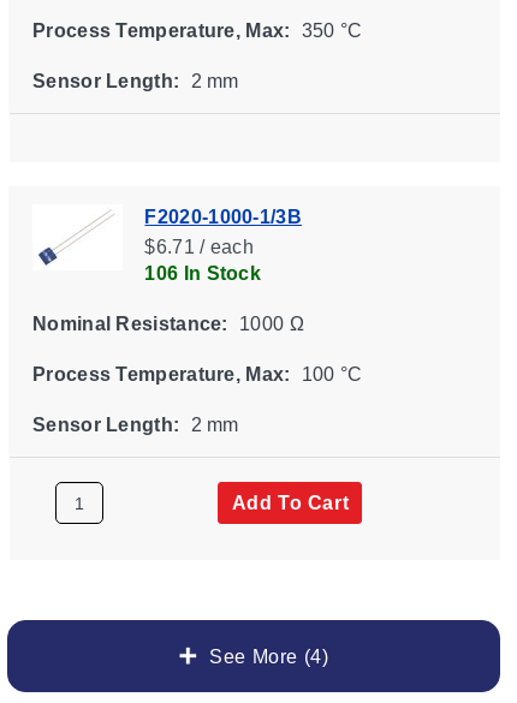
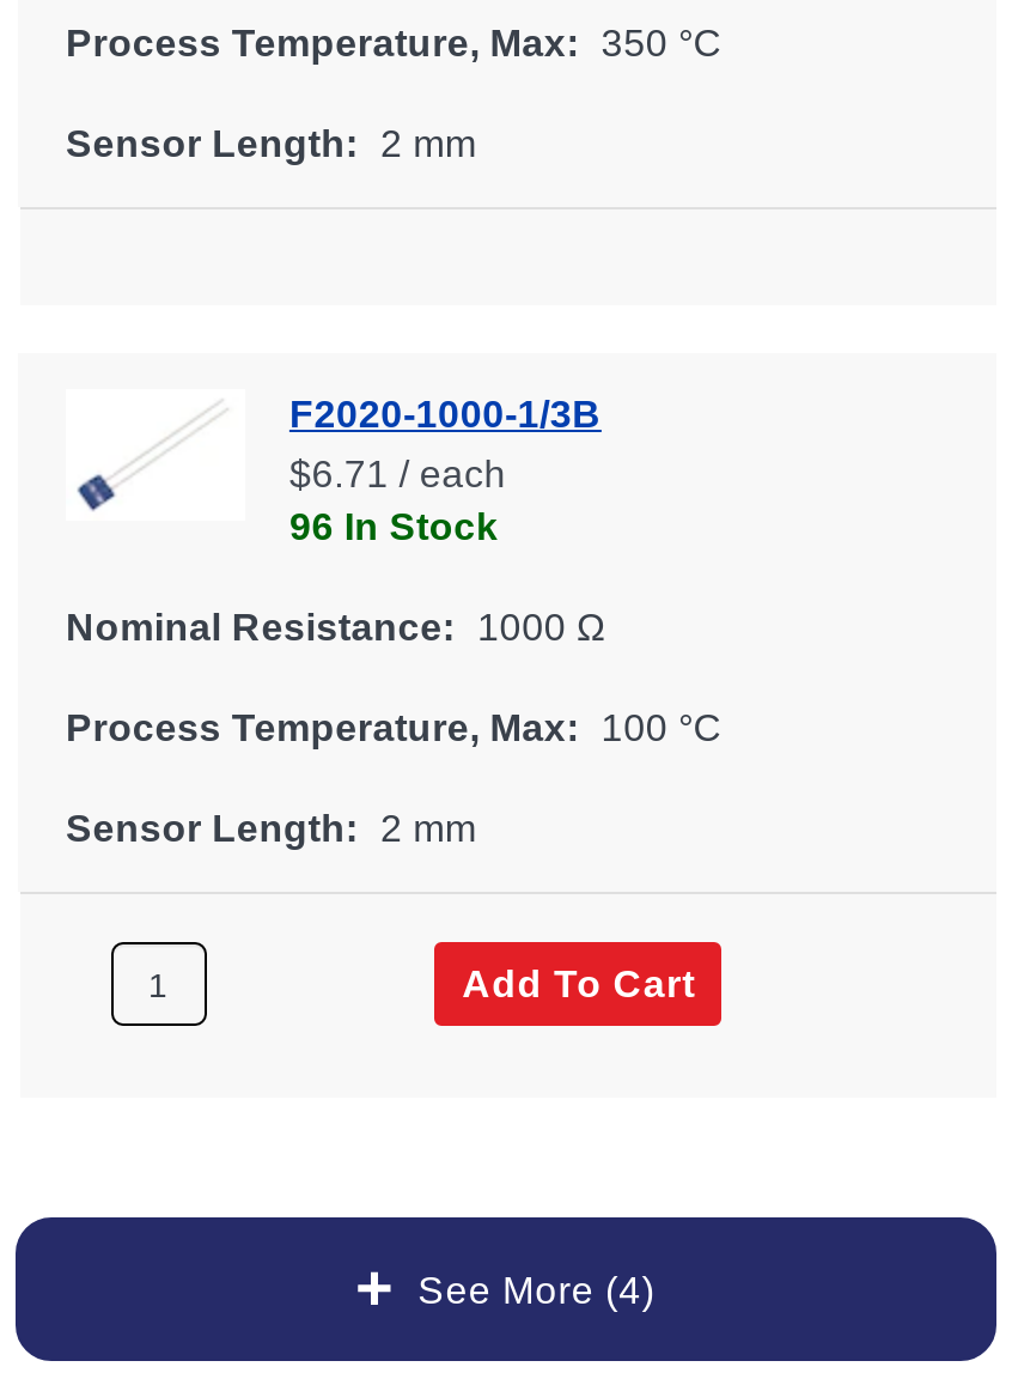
[144,263,260,284] 106 In Stock -> [288,506,497,547] 96 In Stock

